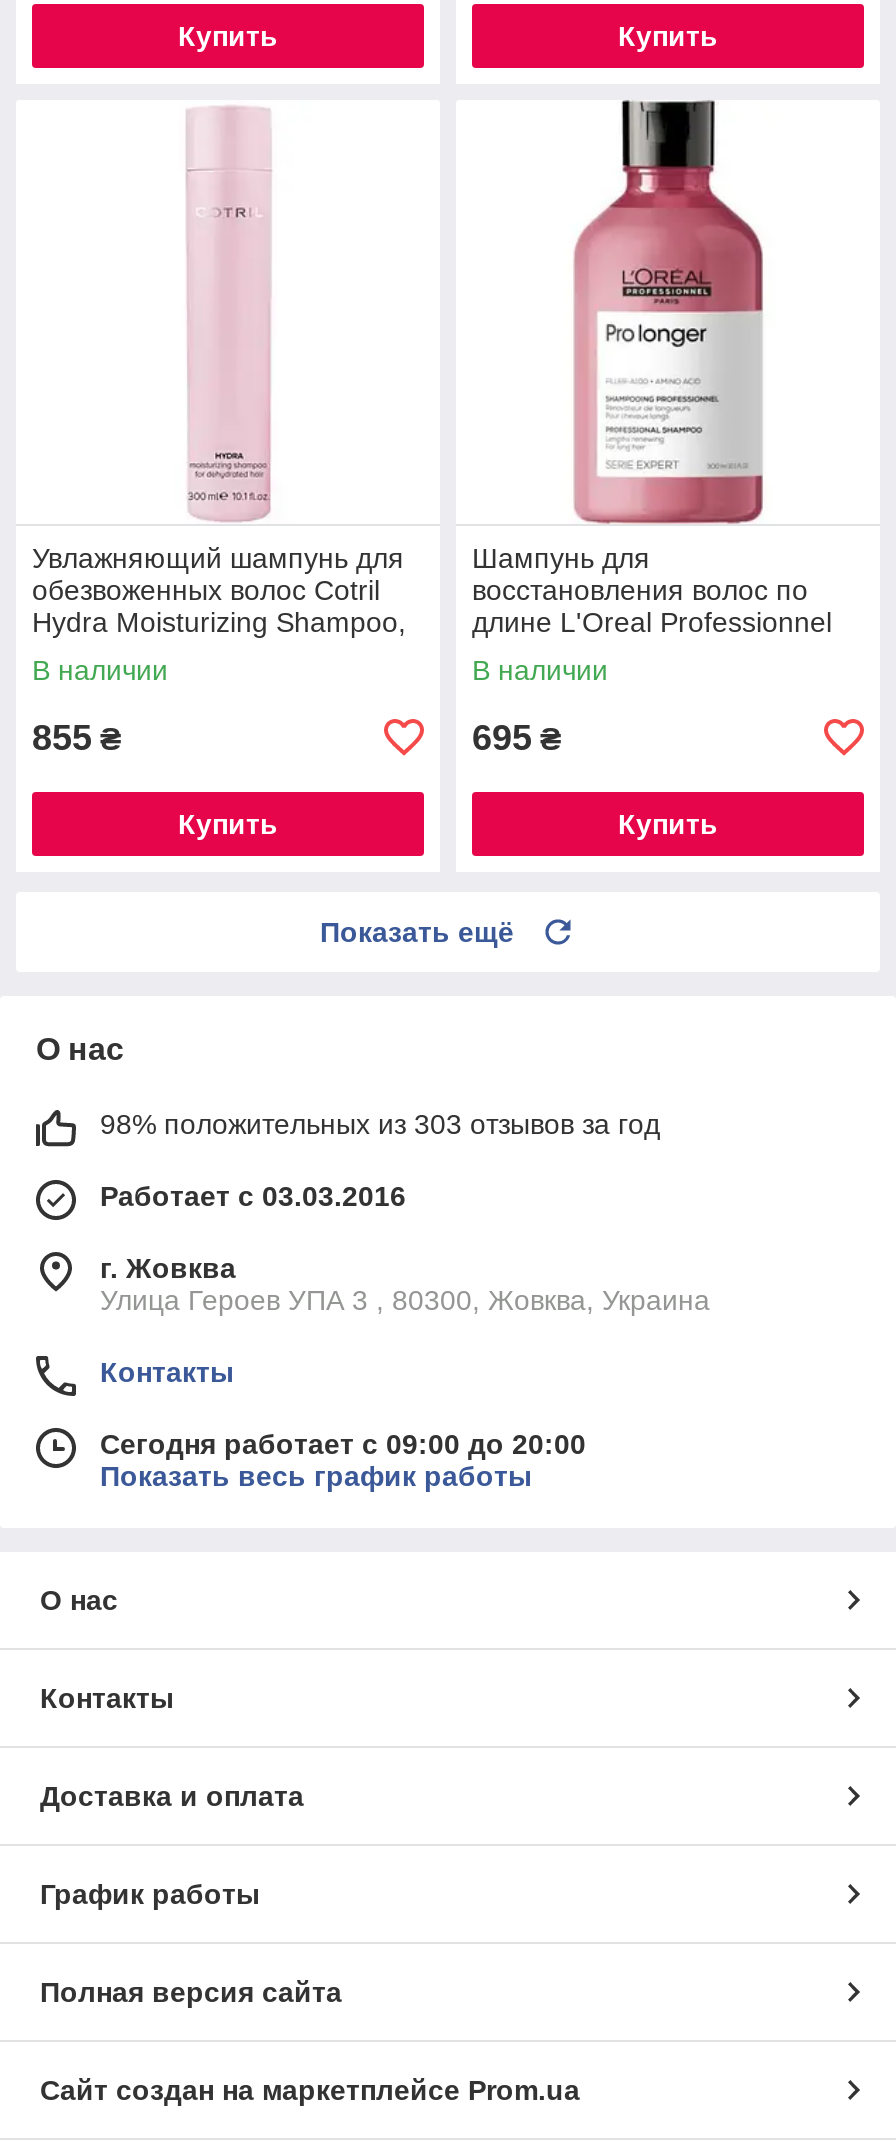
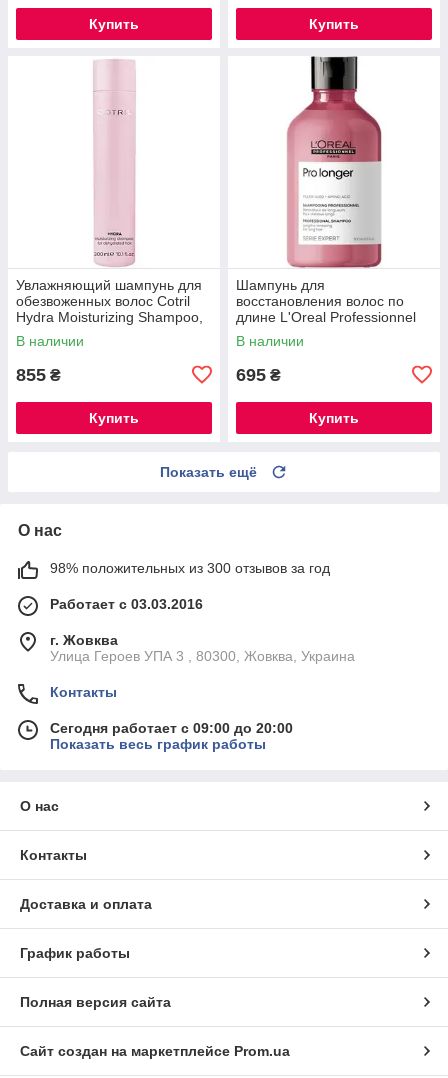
[100,1108,660,1140] 98% положительных из 303 отзывов за год -> [50,560,330,576] 98% положительных из 300 отзывов за год

